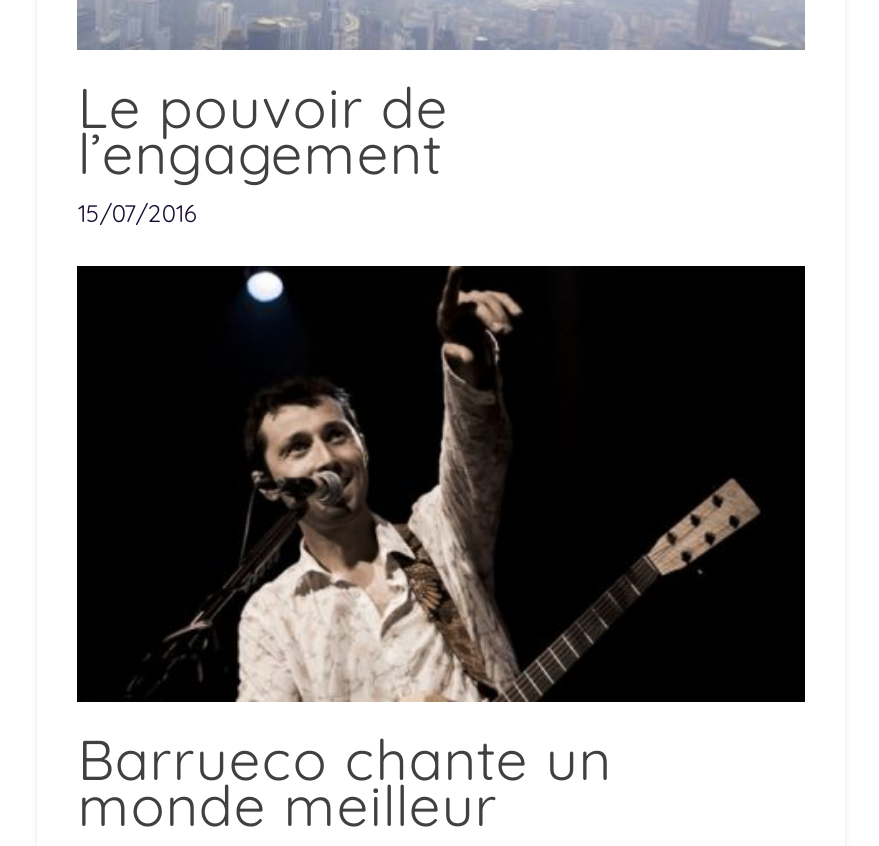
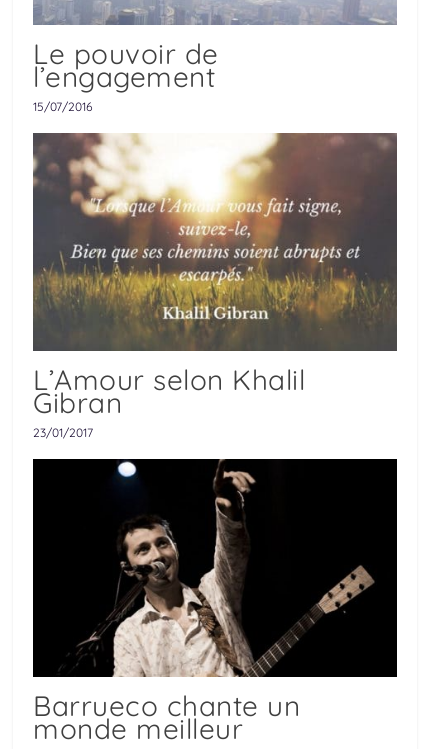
none -> [33,132,397,440] [image] | L’Amour selon Khalil | Gibran | 23/01/2017

